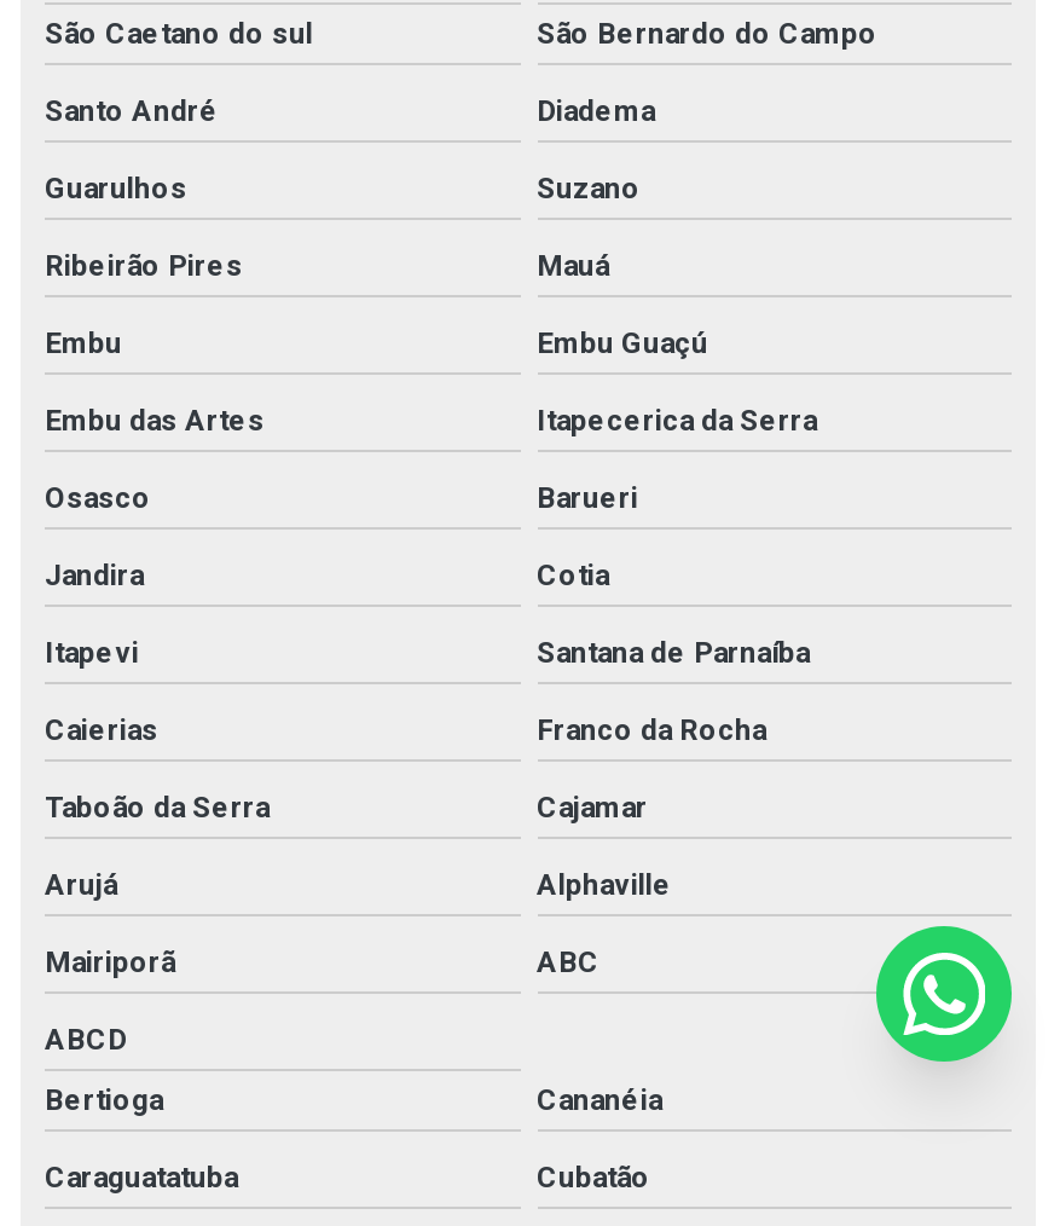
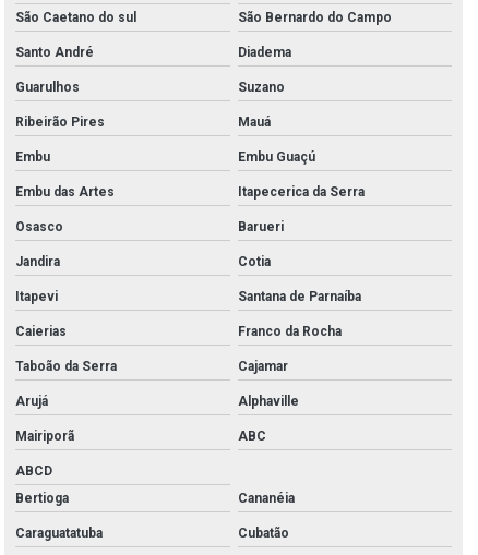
[874,924,1014,1076] [image] -> none

